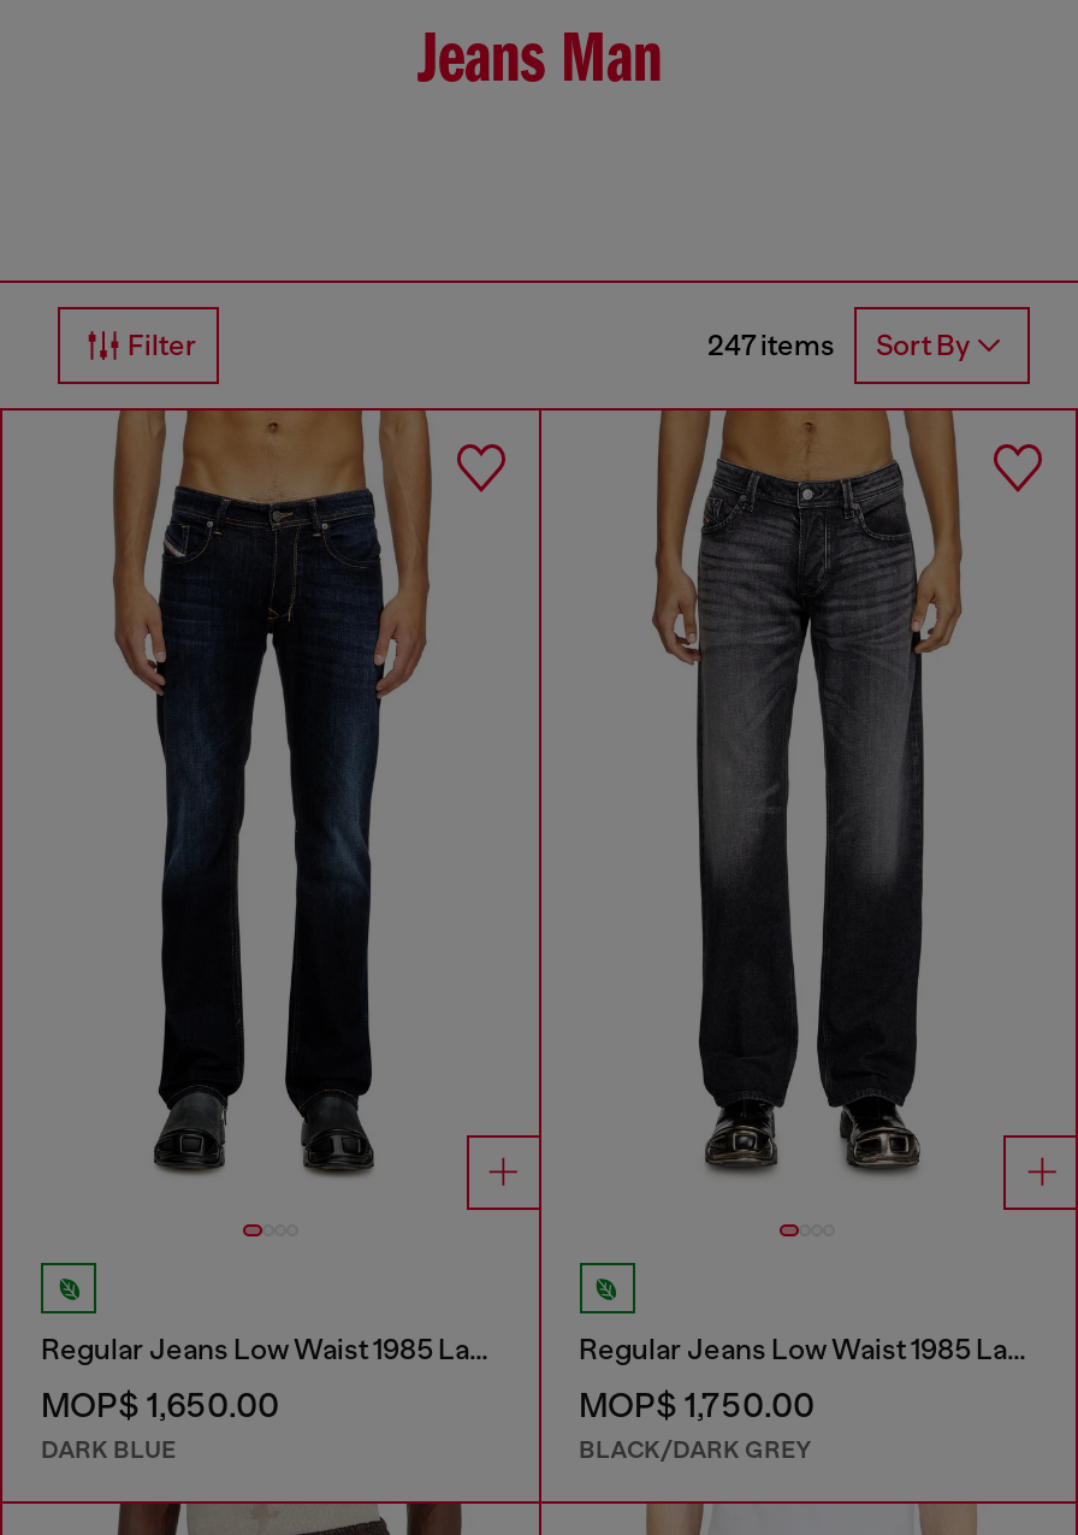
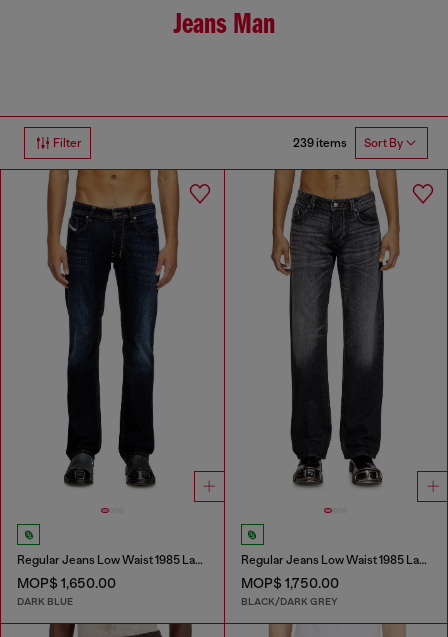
[707,328,970,363] 247 items Sort By -> [293,136,403,150] 239 items Sort By

